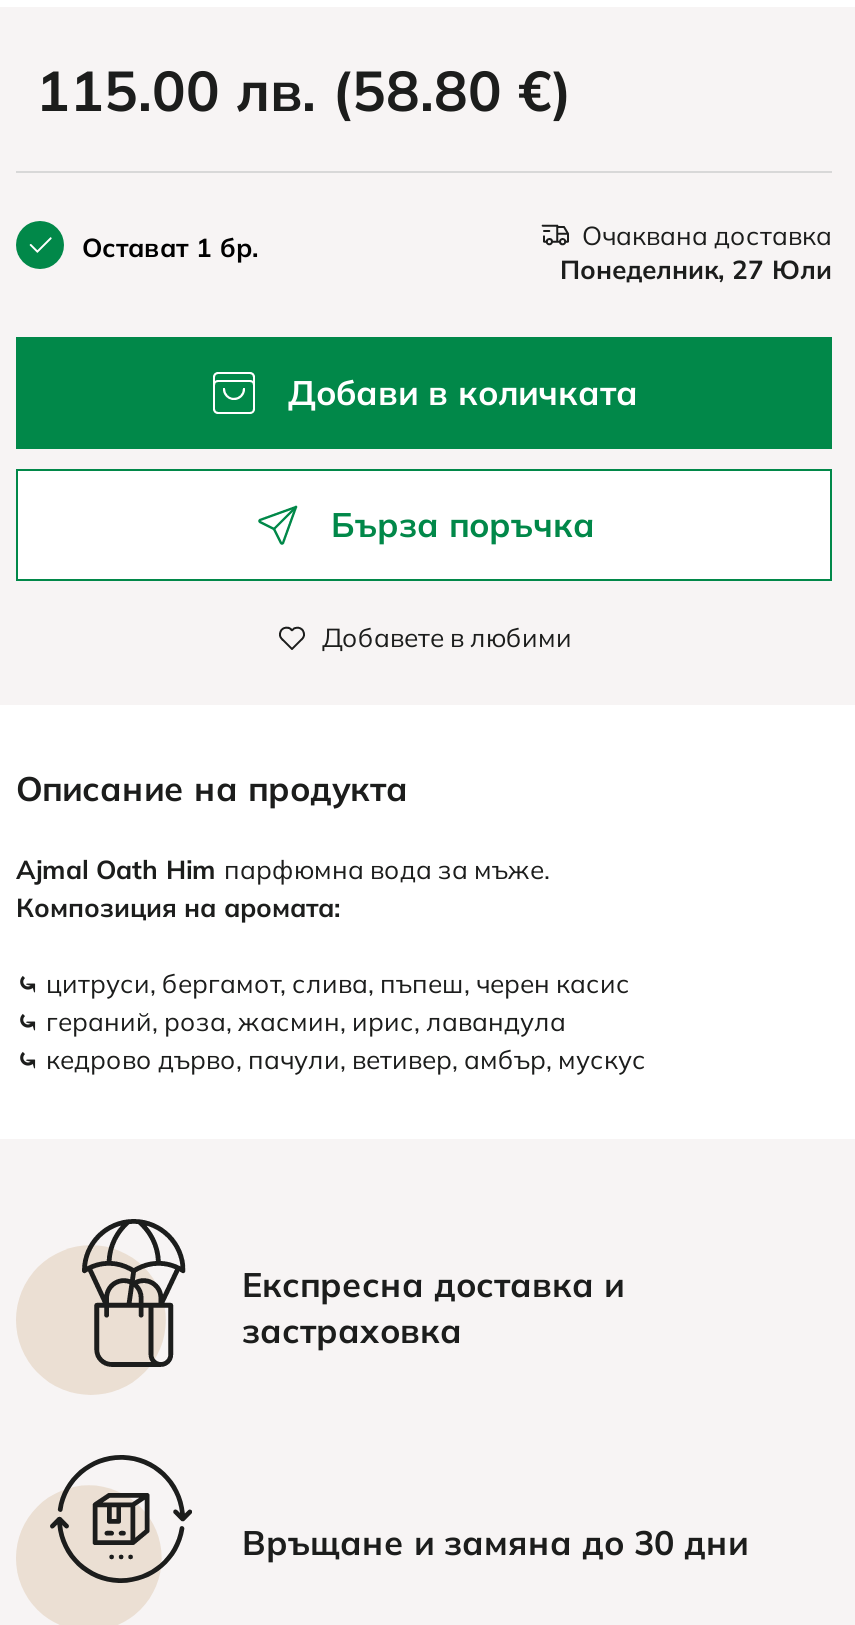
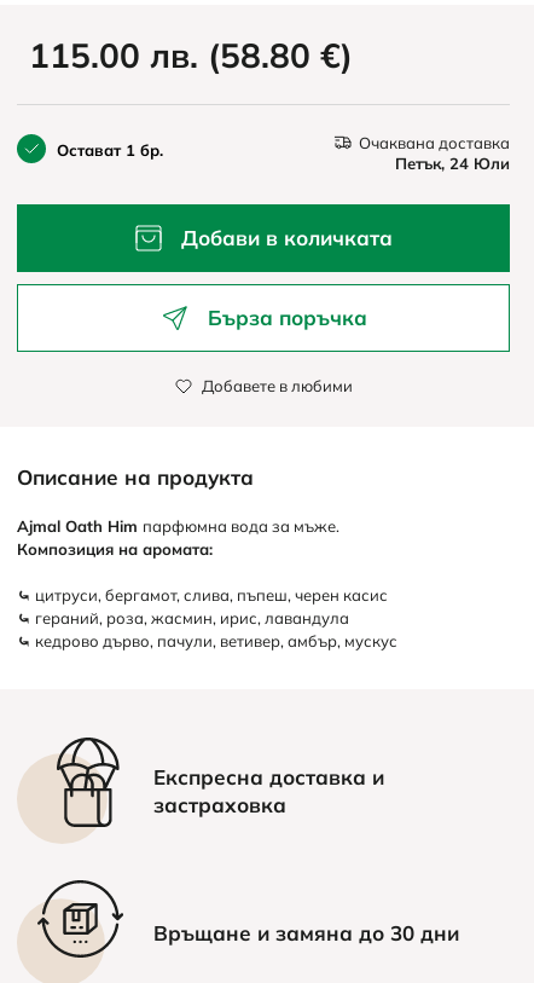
[560,253,832,285] Понеделник, 27 Юли -> [395,153,510,173] Петък, 24 Юли

